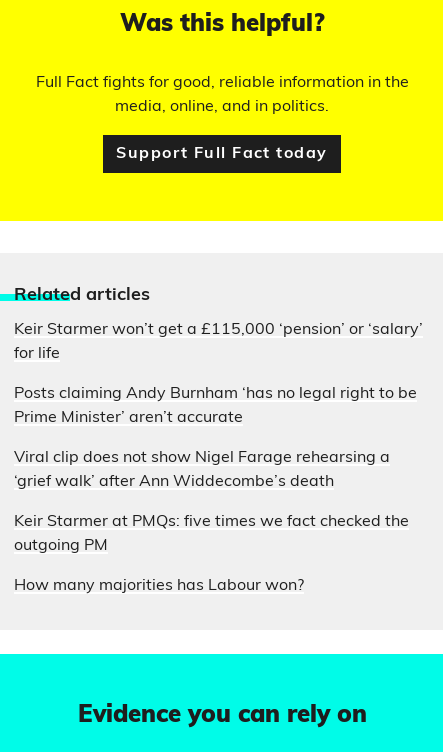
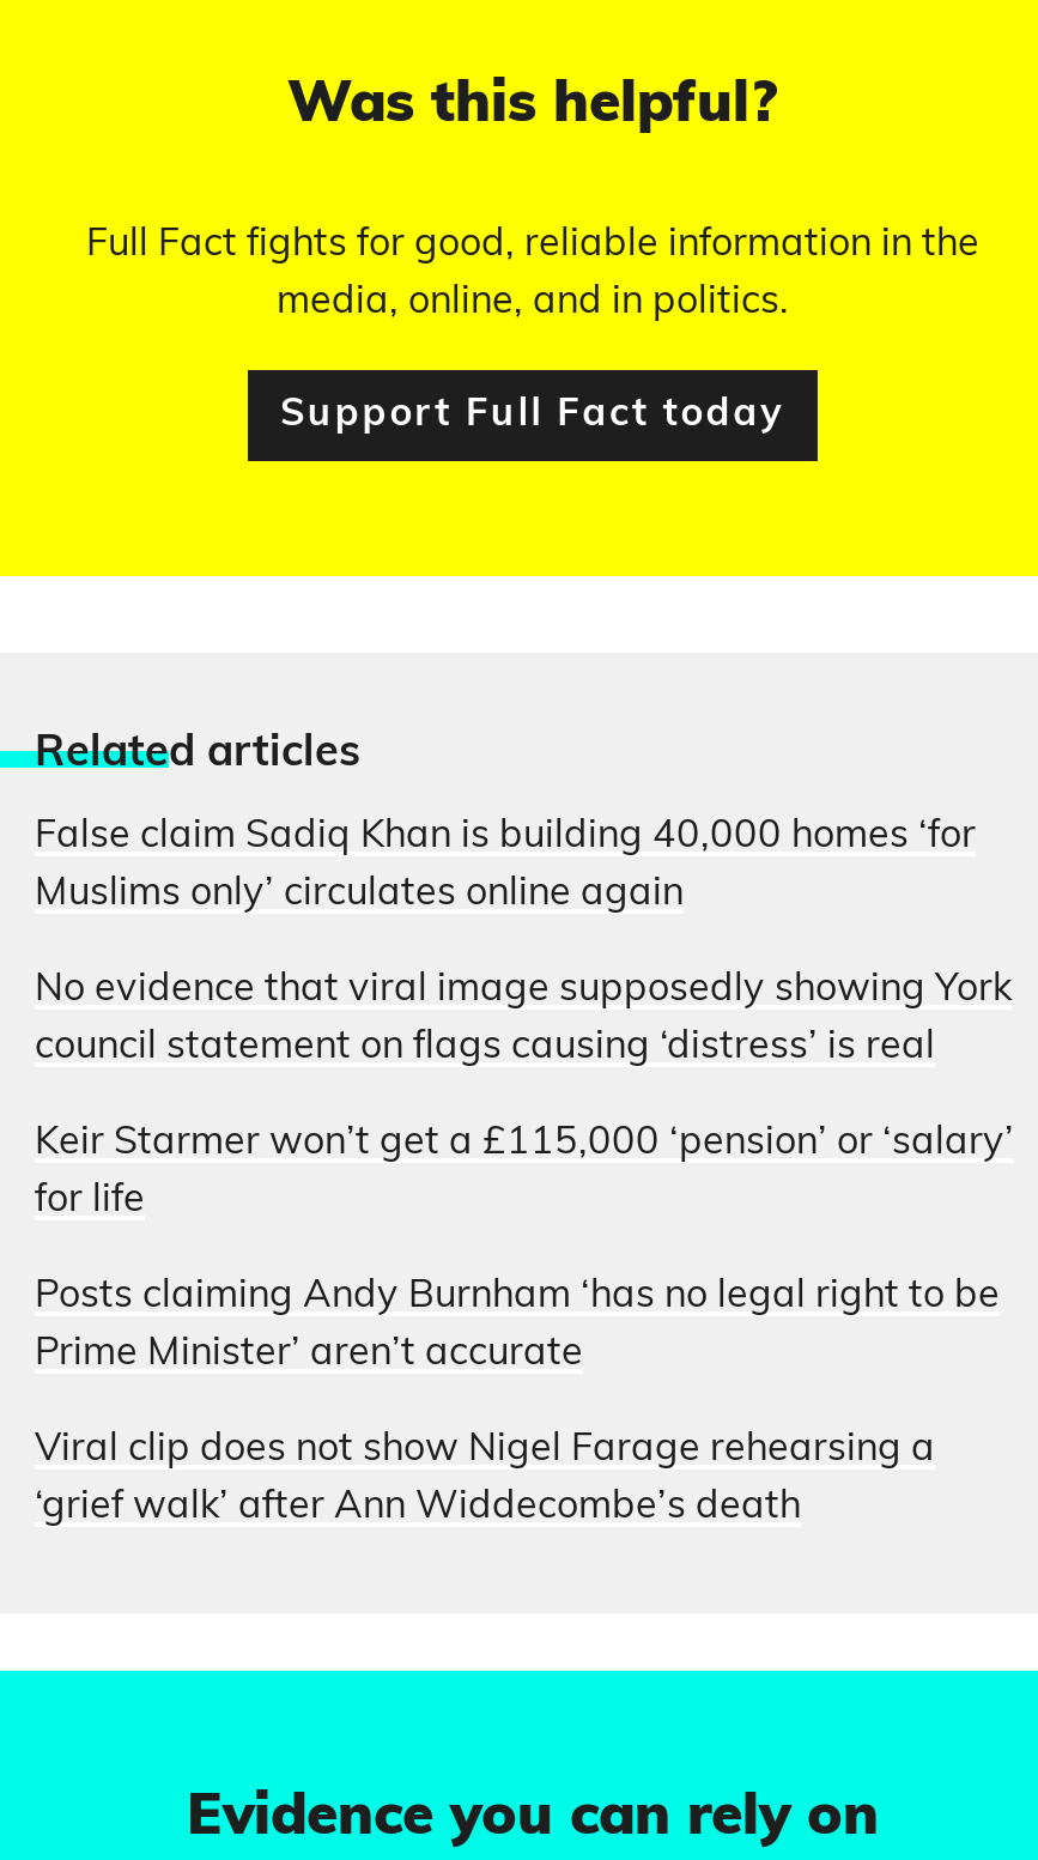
none -> [35,818,1012,1067] False claim Sadiq Khan is building 40,000 homes ‘for | Muslims only’ circulates online again | No evidence that viral image supposedly showing York | council statement on flags causing ‘distress’ is real
moved [14,322,423,490] -> [35,1125,1014,1527]: Keir Starmer won’t get a £115,000 ‘pension’ or ‘salary’ | for life | Posts claiming Andy Burnham ‘has no legal right to be | Prime Minister’ aren’t accurate | Viral clip does not show Nigel Farage rehearsing a | ‘grief walk’ after Ann Widdecombe’s death
[14,514,409,594] Keir Starmer at PMQs: five times we fact checked the | outgoing PM | How many majorities has Labour won? -> none

